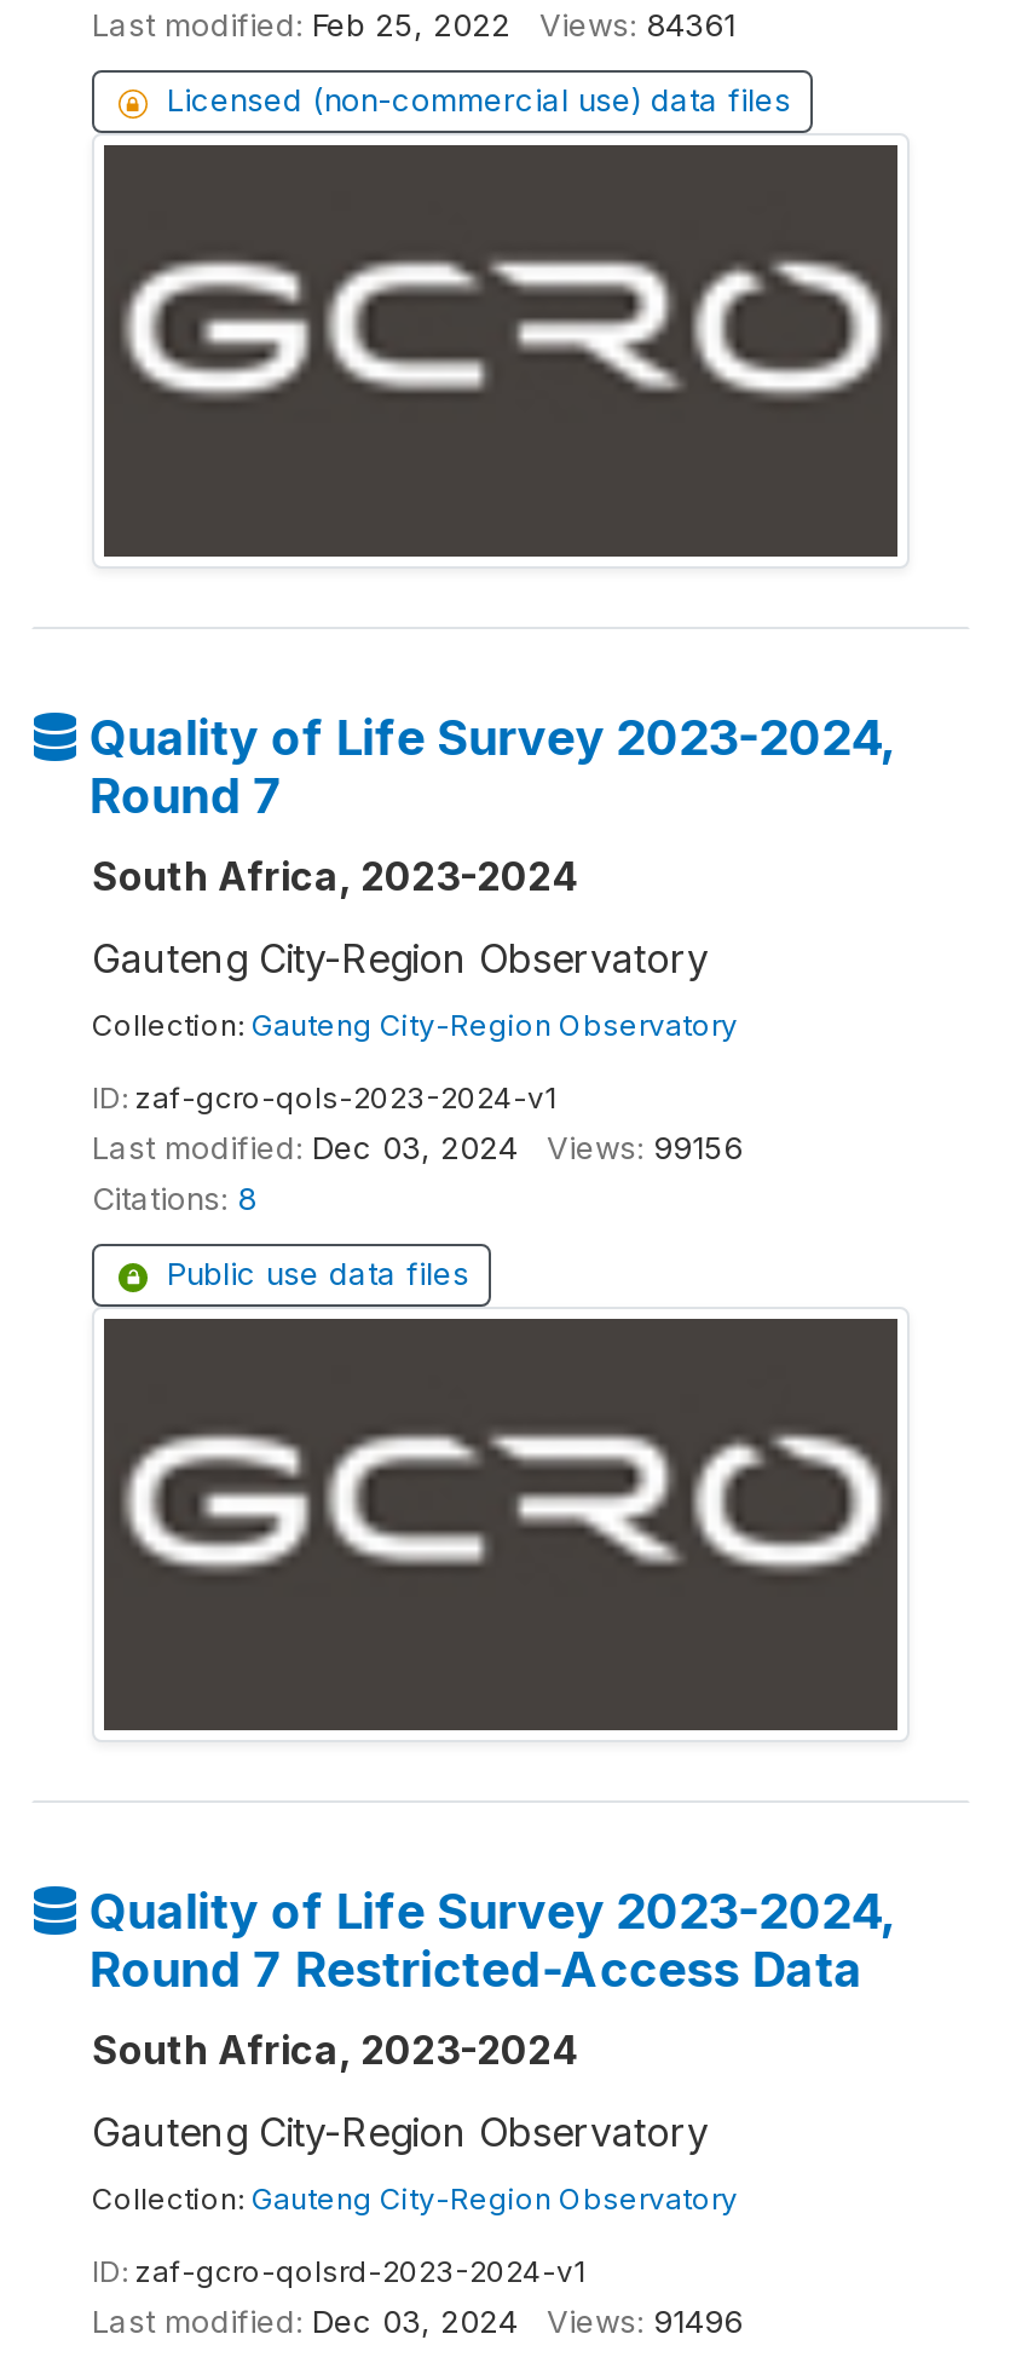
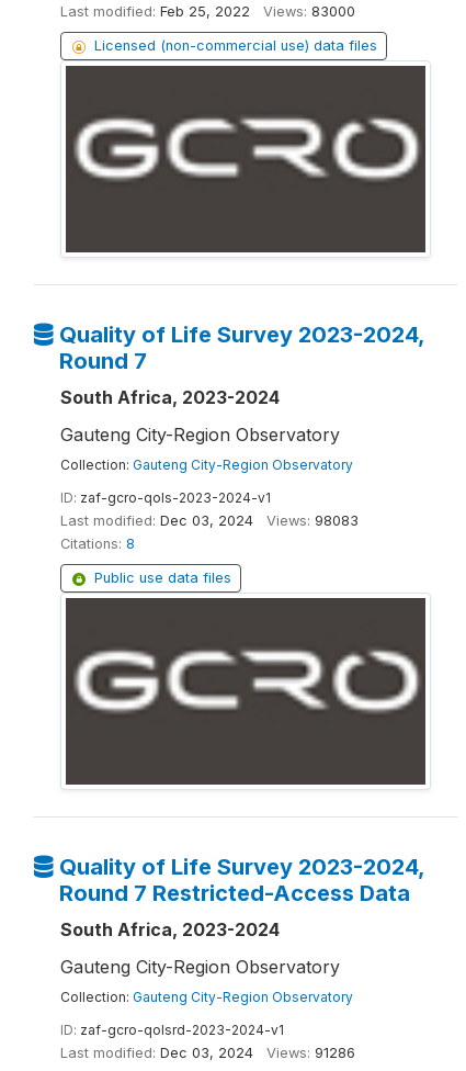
[92,8,735,44] Last modified: Feb 25, 2022 Views: 84361 -> [60,4,355,20] Last modified: Feb 25, 2022 Views: 83000
[92,1131,743,1167] Last modified: Dec 03, 2024 Views: 99156 -> [60,513,359,529] Last modified: Dec 03, 2024 Views: 98083
[92,2304,743,2341] Last modified: Dec 03, 2024 Views: 91496 -> [60,1045,355,1061] Last modified: Dec 03, 2024 Views: 91286

